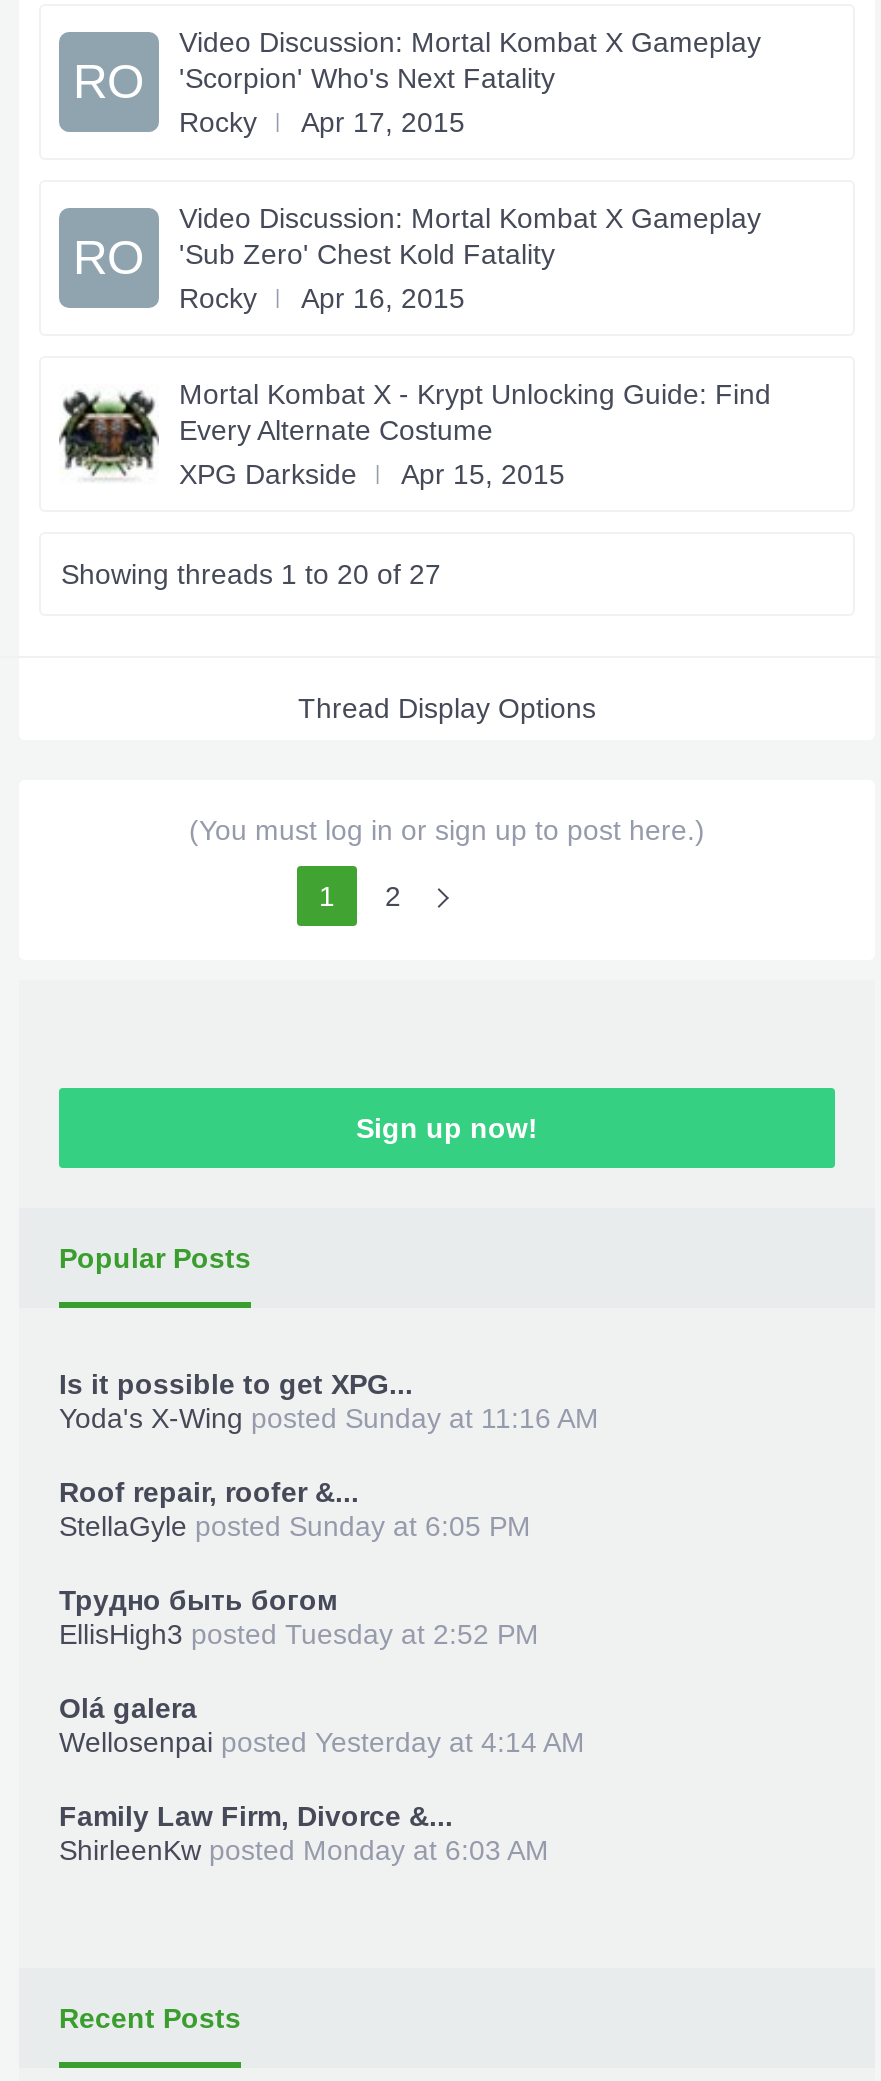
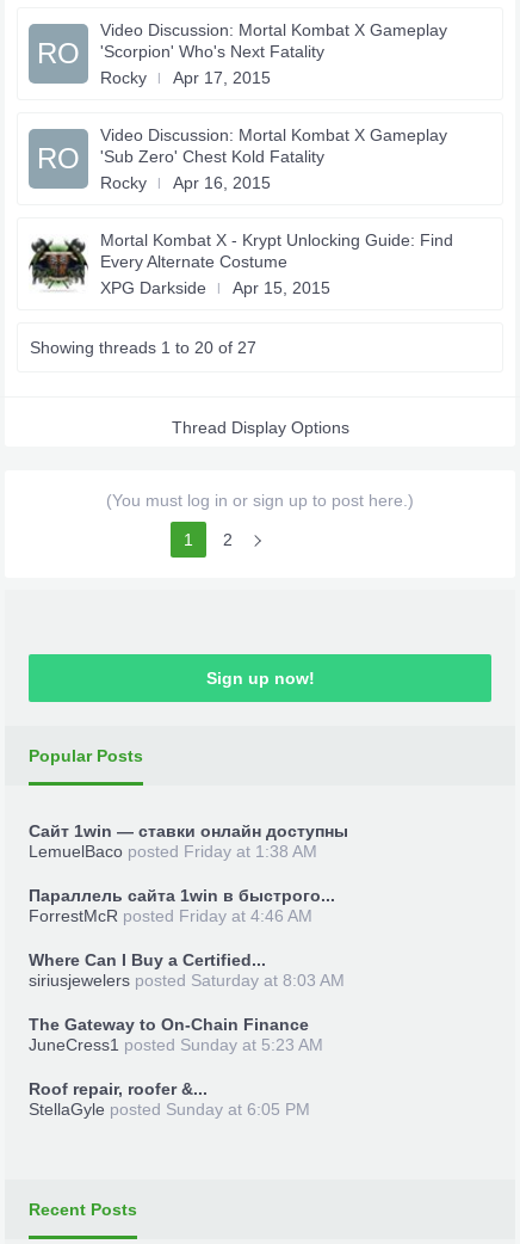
[59,1368,599,1434] Is it possible to get XPG... | Yoda's X-Wing posted Sunday at 11:16 AM -> [29,821,348,1054] Сайт 1win — ставки онлайн доступны | LemuelBaco posted Friday at 1:38 AM | Параллель сайта 1win в быстрого... | ForrestMcR posted Friday at 4:46 AM | Where Can I Buy a Certified... | siriusjewelers posted Saturday at 8:03 AM | The Gateway to On-Chain Finance | JuneCress1 posted Sunday at 5:23 AM
moved [59,1476,531,1542] -> [29,1079,310,1119]: Roof repair, roofer &... | StellaGyle posted Sunday at 6:05 PM
[59,1584,585,1866] Трудно быть богом | EllisHigh3 posted Tuesday at 2:52 PM | Olá galera | Wellosenpai posted Yesterday at 4:14 AM | Family Law Firm, Divorce &... | ShirleenKw posted Monday at 6:03 AM -> none

